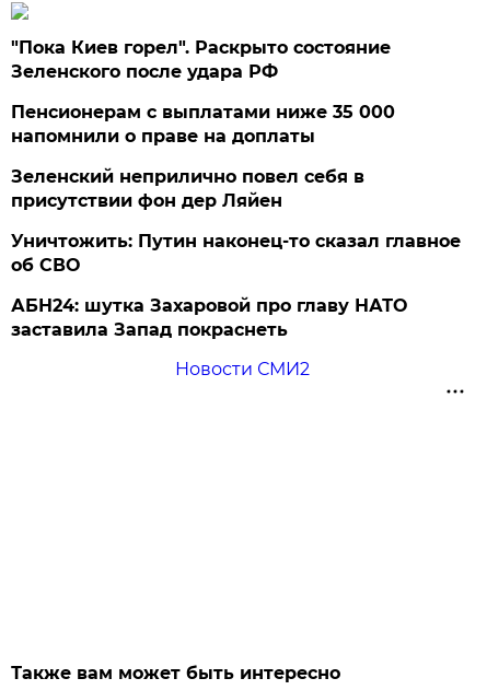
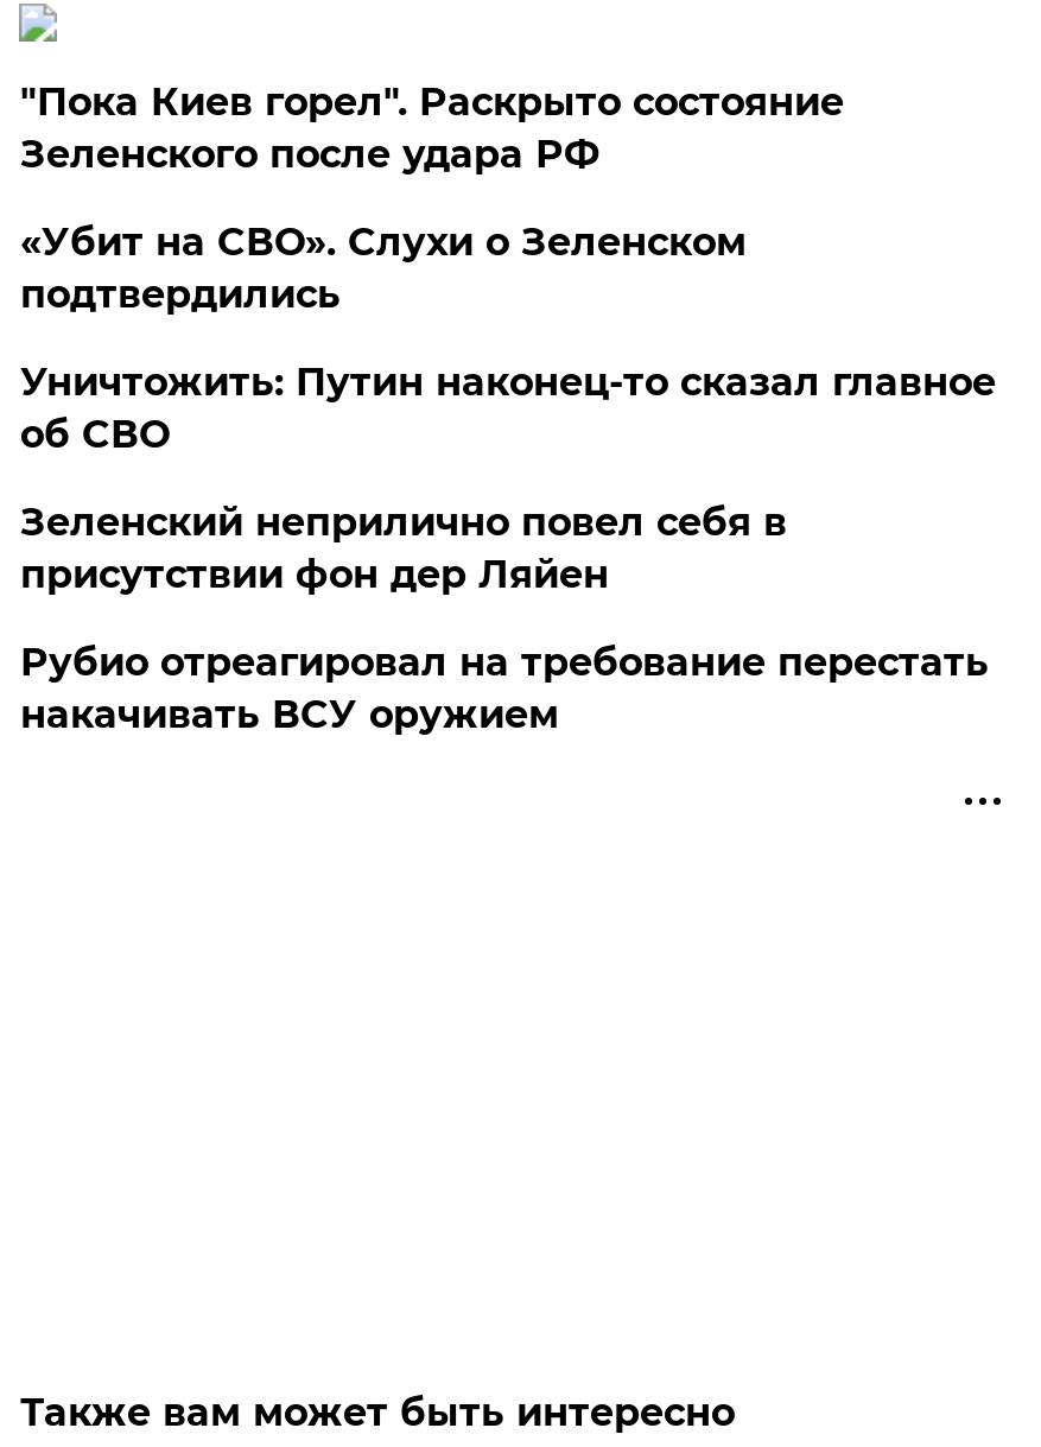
[11,102,396,147] Пенсионерам с выплатами ниже 35 000 | напомнили о праве на доплаты -> [20,220,746,317] «Убит на СВО». Слухи о Зеленском | подтвердились
moved [11,166,365,211] -> [20,500,787,597]: Зеленский неприлично повел cебя в | присутствии фон дер Ляйен
moved [11,231,461,276] -> [20,360,996,457]: Уничтожить: Путин наконец-то сказал главное | об СВО
[11,295,408,379] АБН24: шутка Захаровой про главу НАТО | заставила Запад покраснеть | Новости СМИ2 -> [20,640,989,737] Рубио отреагировал на требование перестать | накачивать ВСУ оружием

